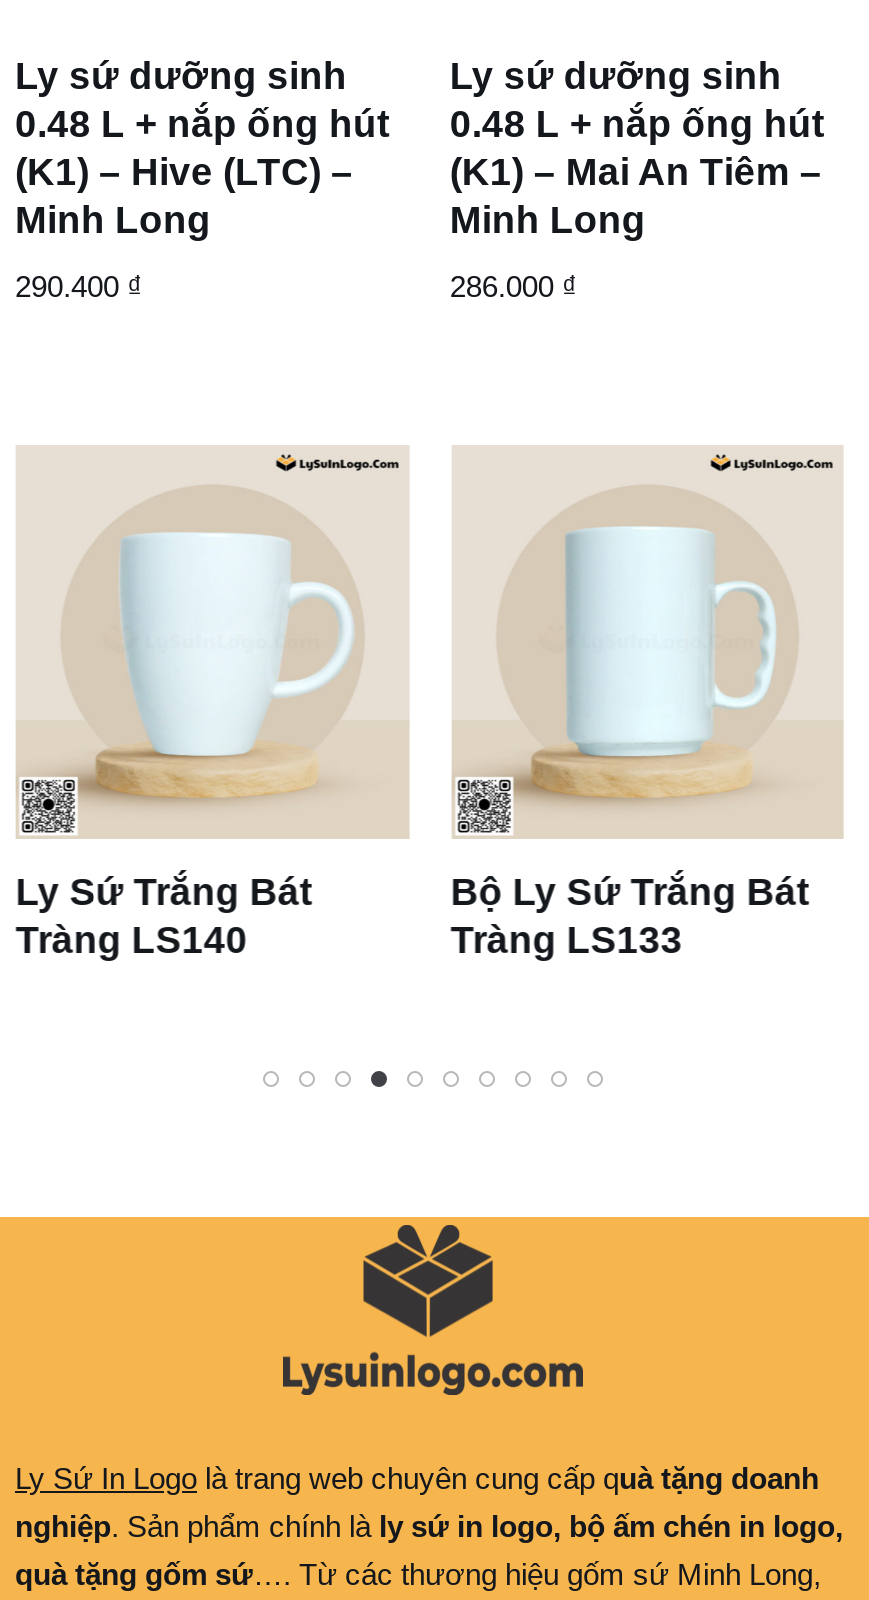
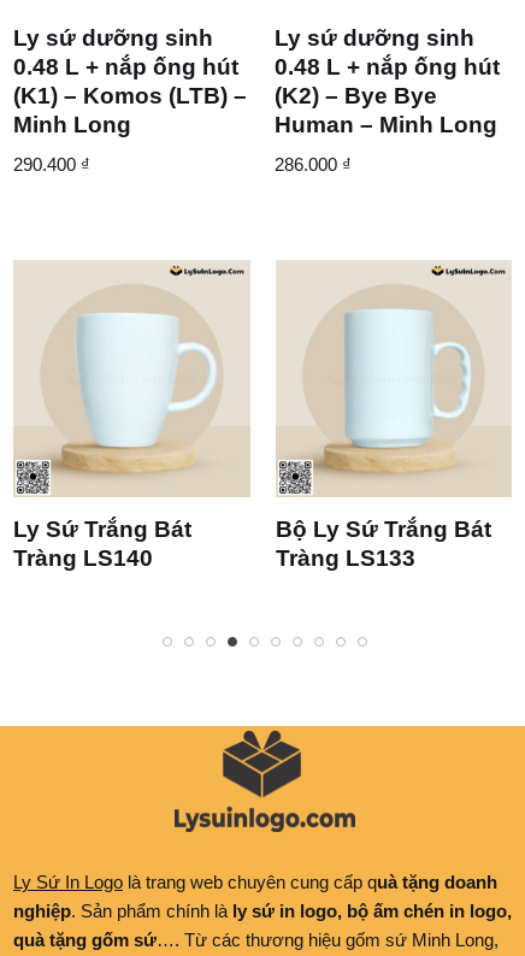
[15,150,353,192] (K1) – Hive (LTC) – -> [13,83,247,108] (K1) – Komos (LTB) –
[450,150,822,240] (K1) – Mai An Tiêm – | Minh Long -> [275,83,498,137] (K2) – Bye Bye | Human – Minh Long

